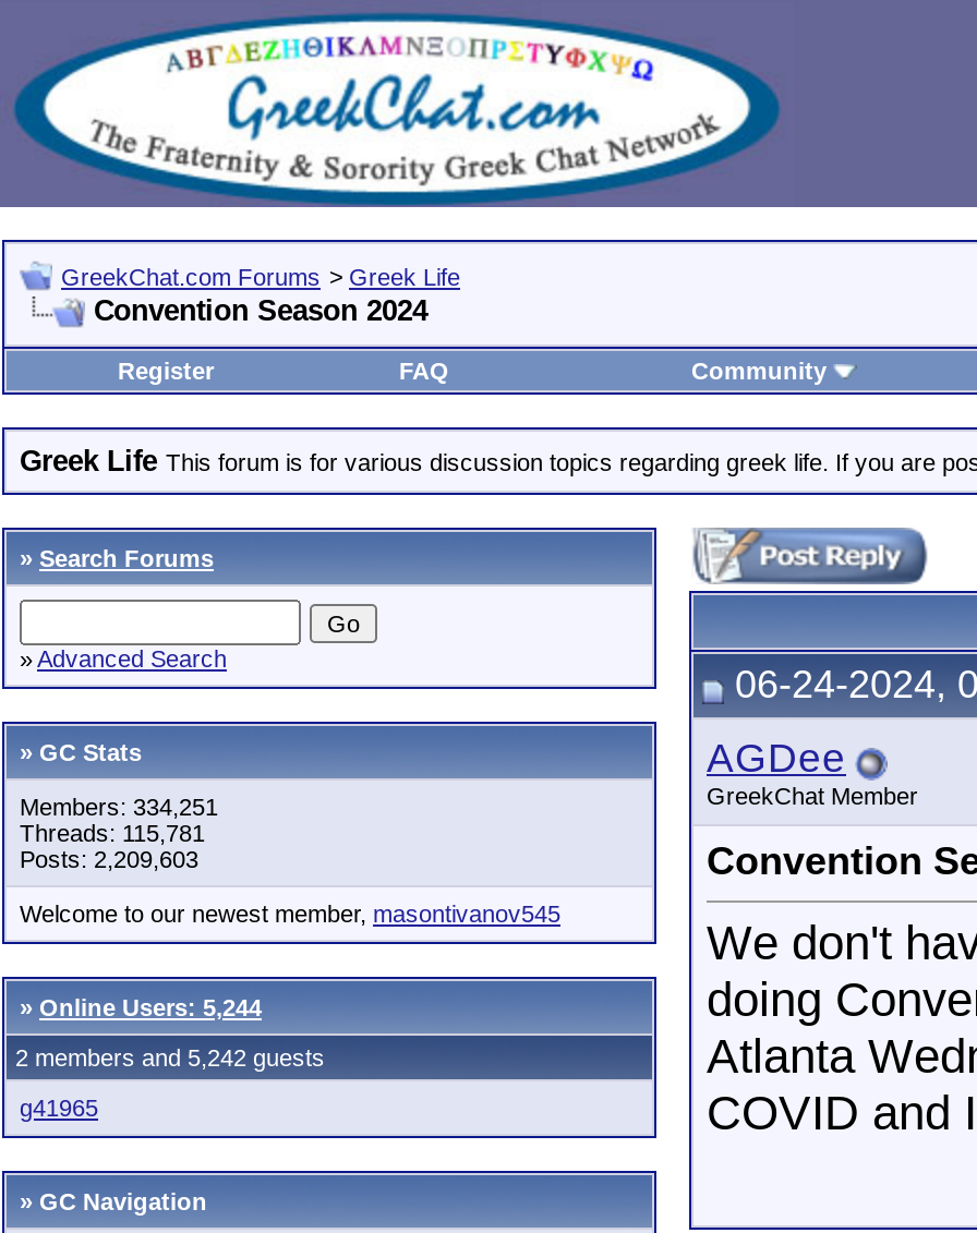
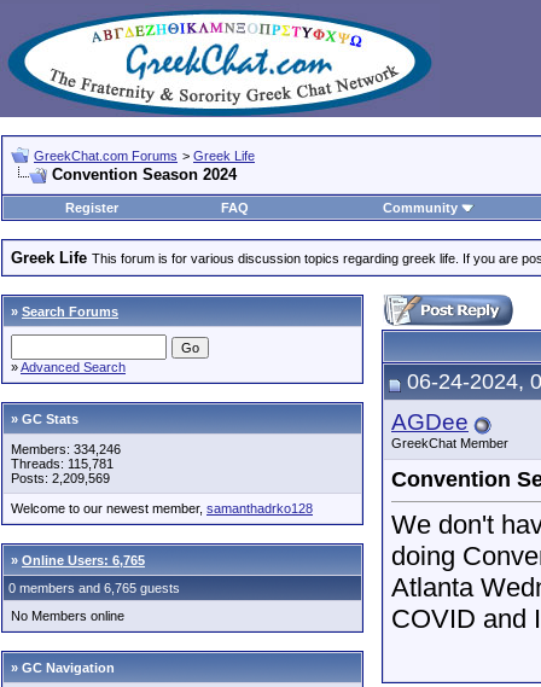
[20,794,218,820] Members: 334,251 -> [11,442,121,456] Members: 334,246
[20,846,198,872] Posts: 2,209,603 -> [11,471,110,485] Posts: 2,209,569
[20,900,560,927] Welcome to our newest member, masontivanov545 -> [11,501,313,516] Welcome to our newest member, samanthadrko128
[20,994,262,1020] » Online Users: 5,244 -> [11,553,145,567] » Online Users: 6,765
[15,1044,325,1071] 2 members and 5,242 guests -> [8,581,180,595] 0 members and 6,765 guests
[20,1095,98,1121] g41965 -> [11,609,124,623] No Members online

